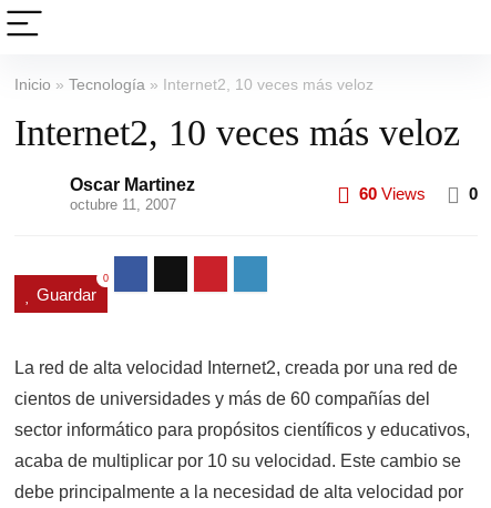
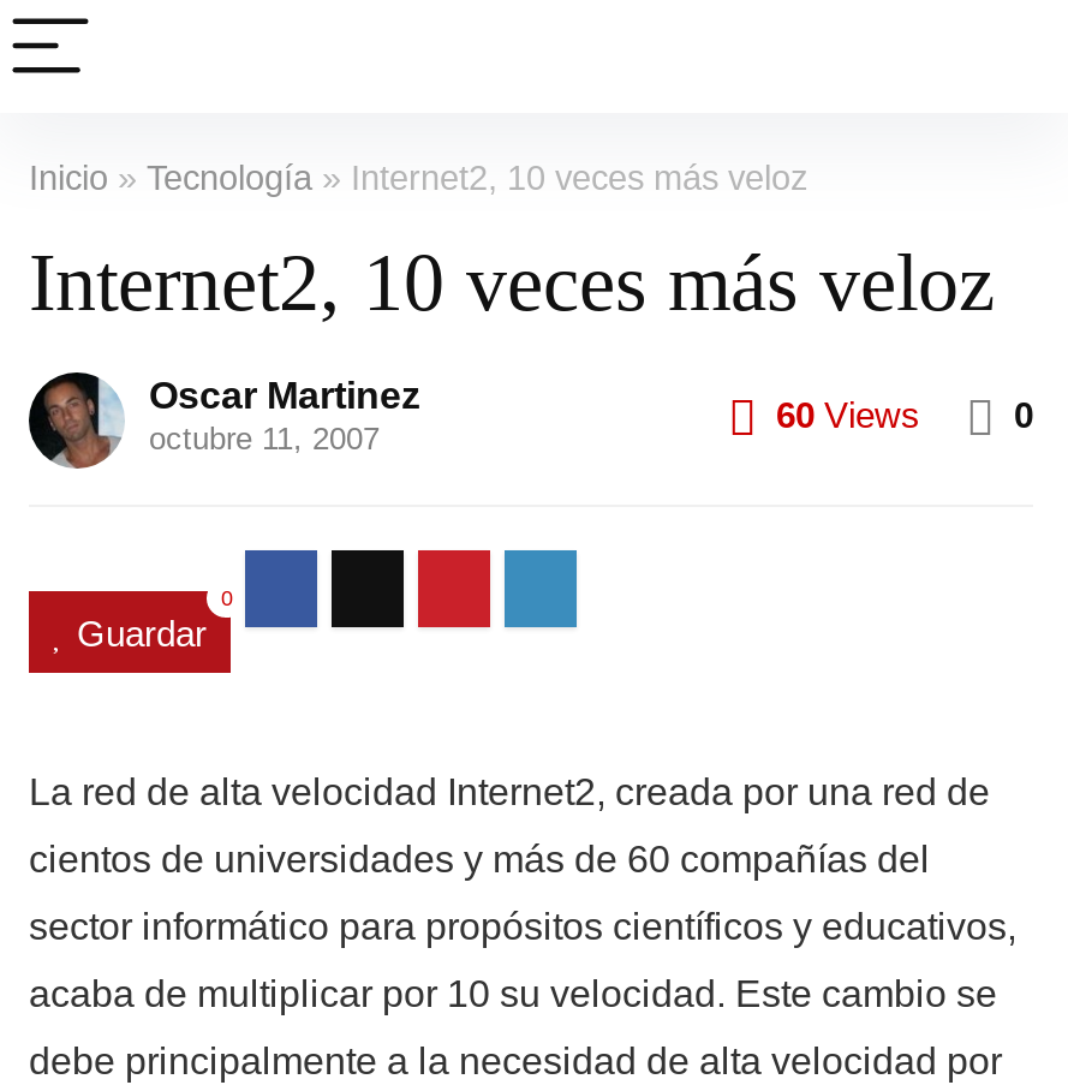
none -> [26,370,125,471] [image]

